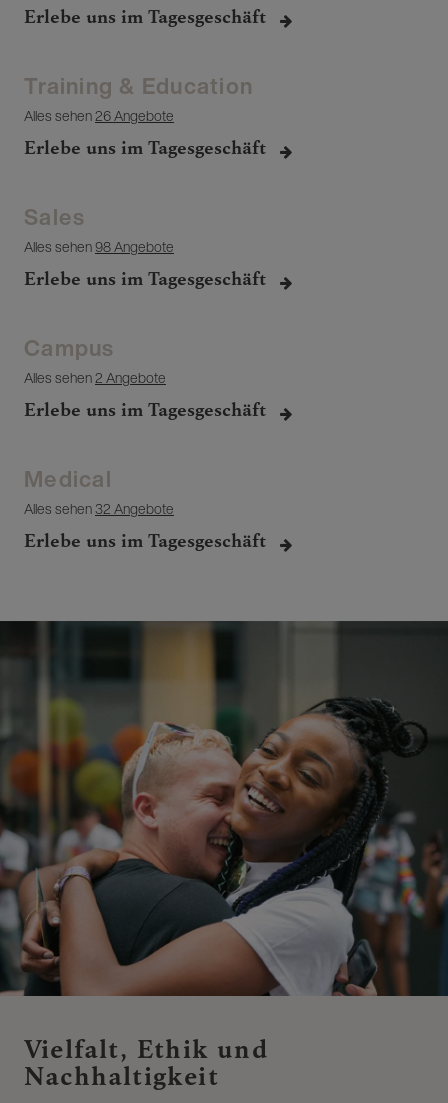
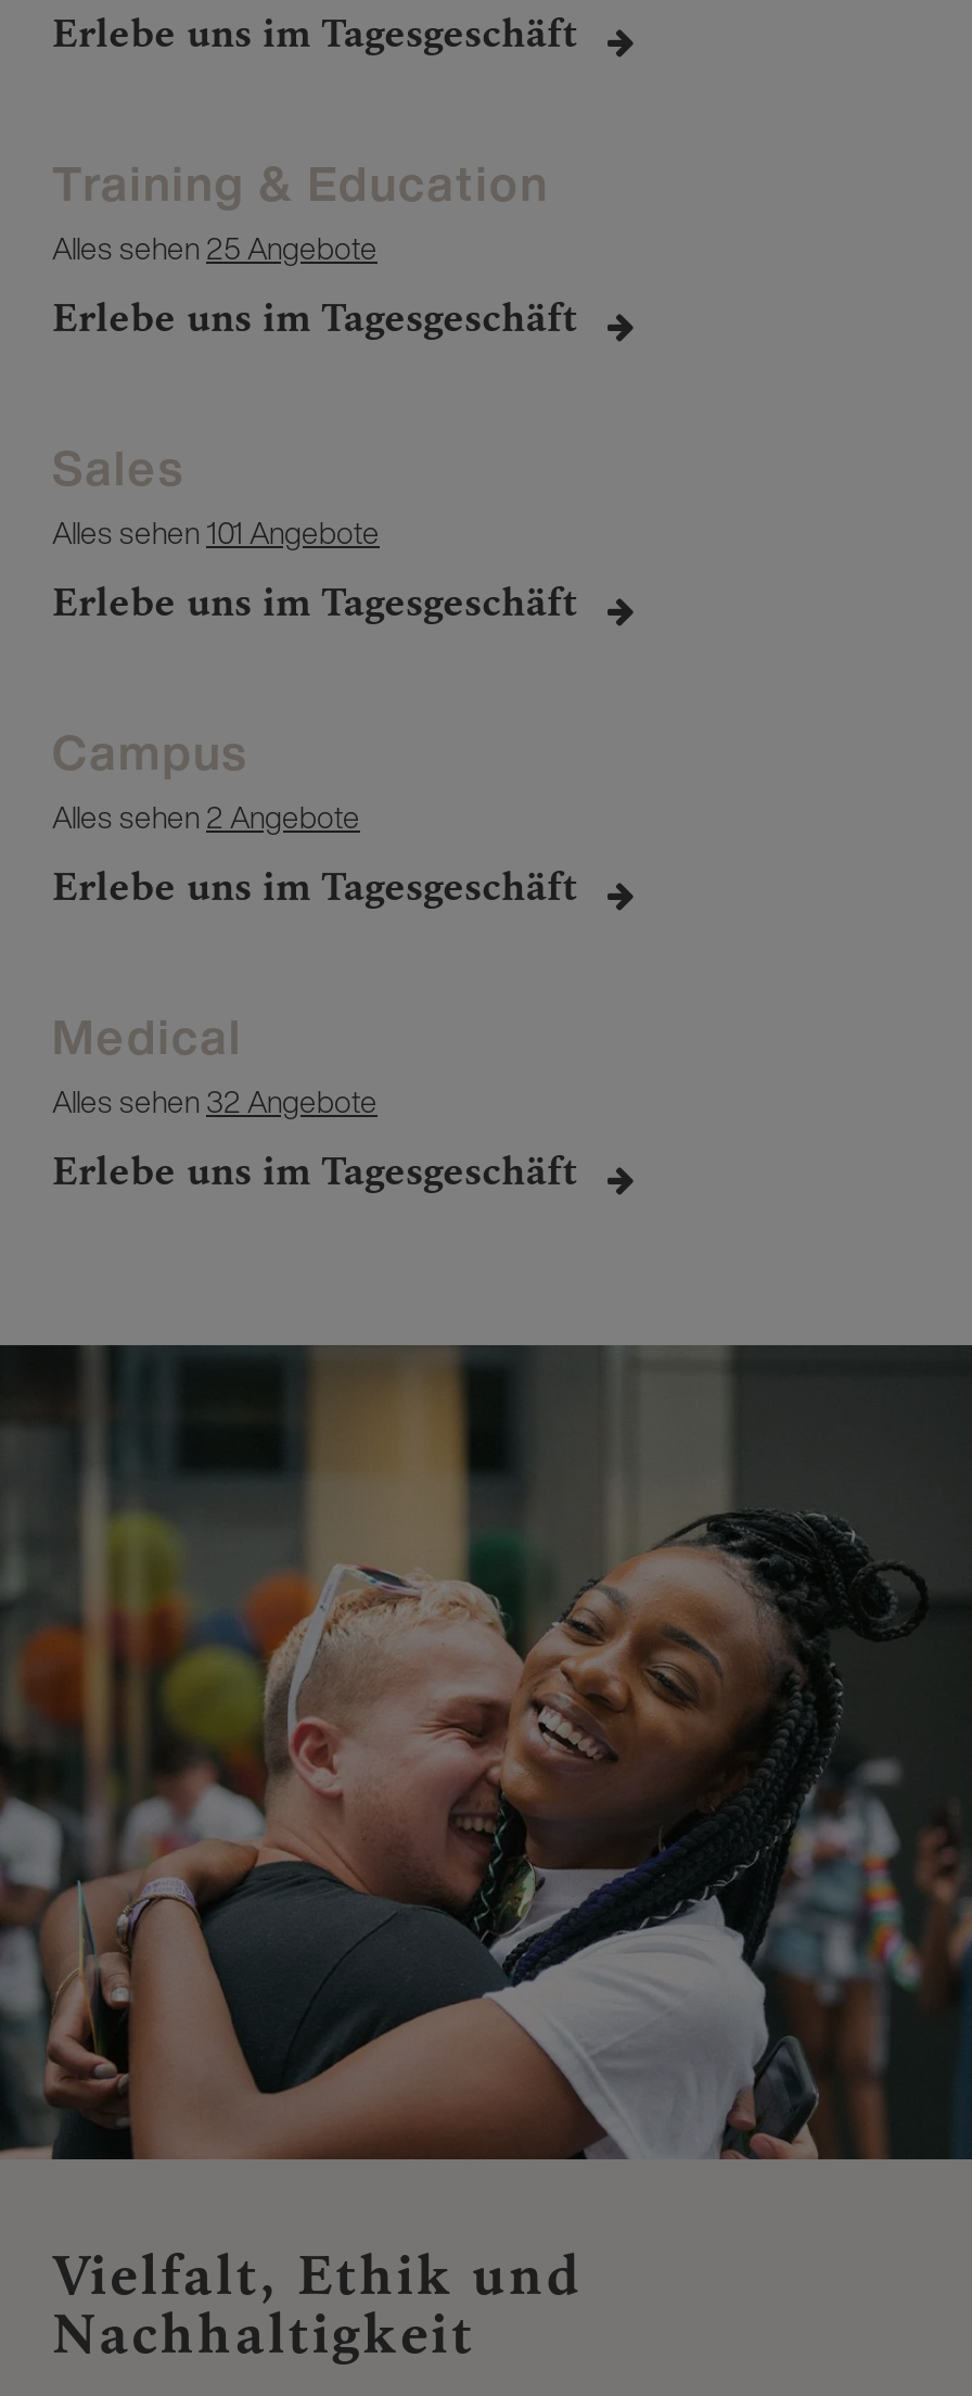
[24,105,174,126] Alles sehen 26 Angebote -> [52,225,378,270] Alles sehen 25 Angebote
[24,236,174,257] Alles sehen 98 Angebote -> [52,509,380,555] Alles sehen 101 Angebote

